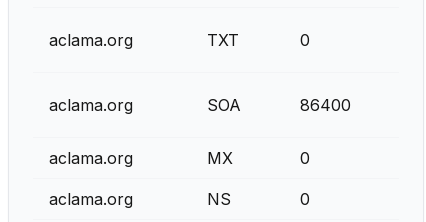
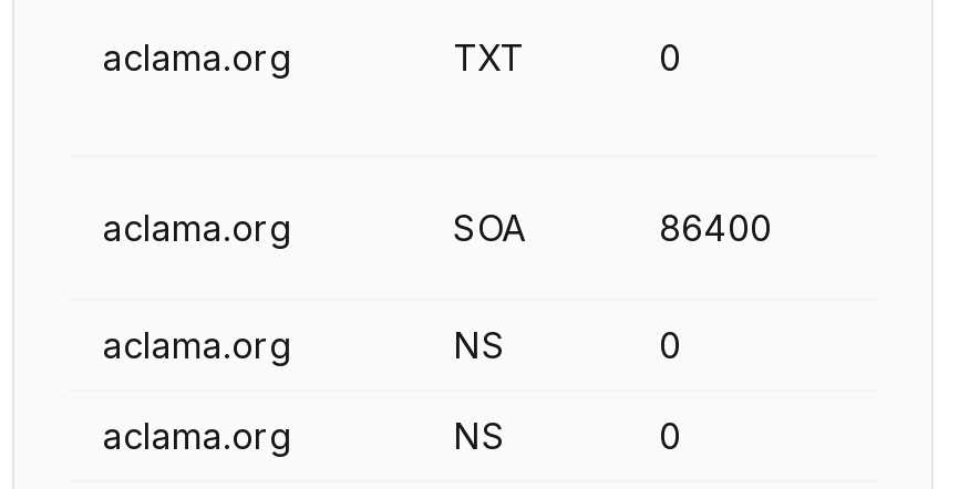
[207,148,233,168] MX -> [453,323,506,367] NS

